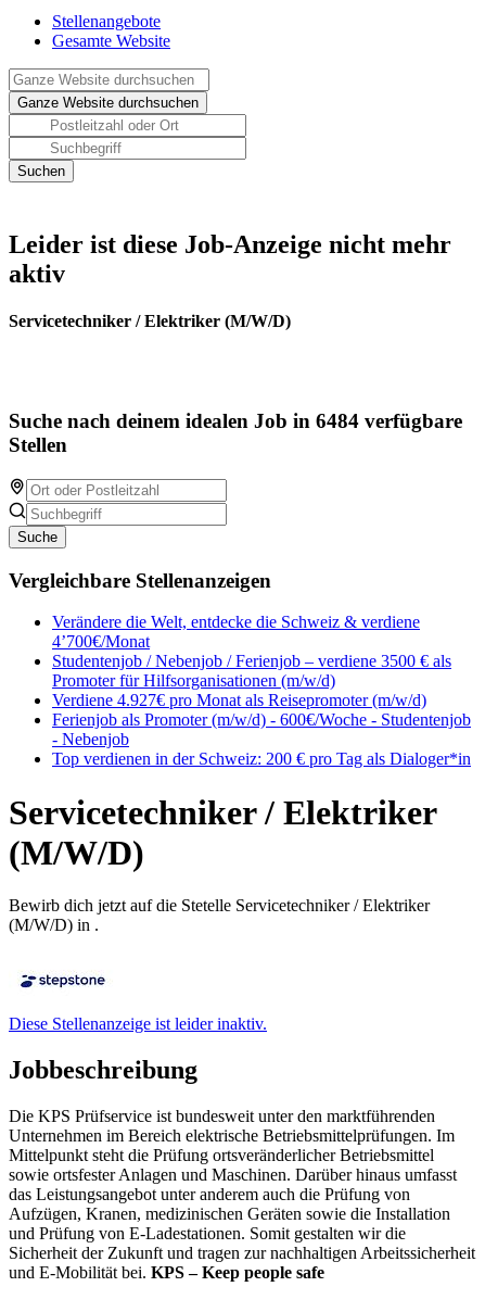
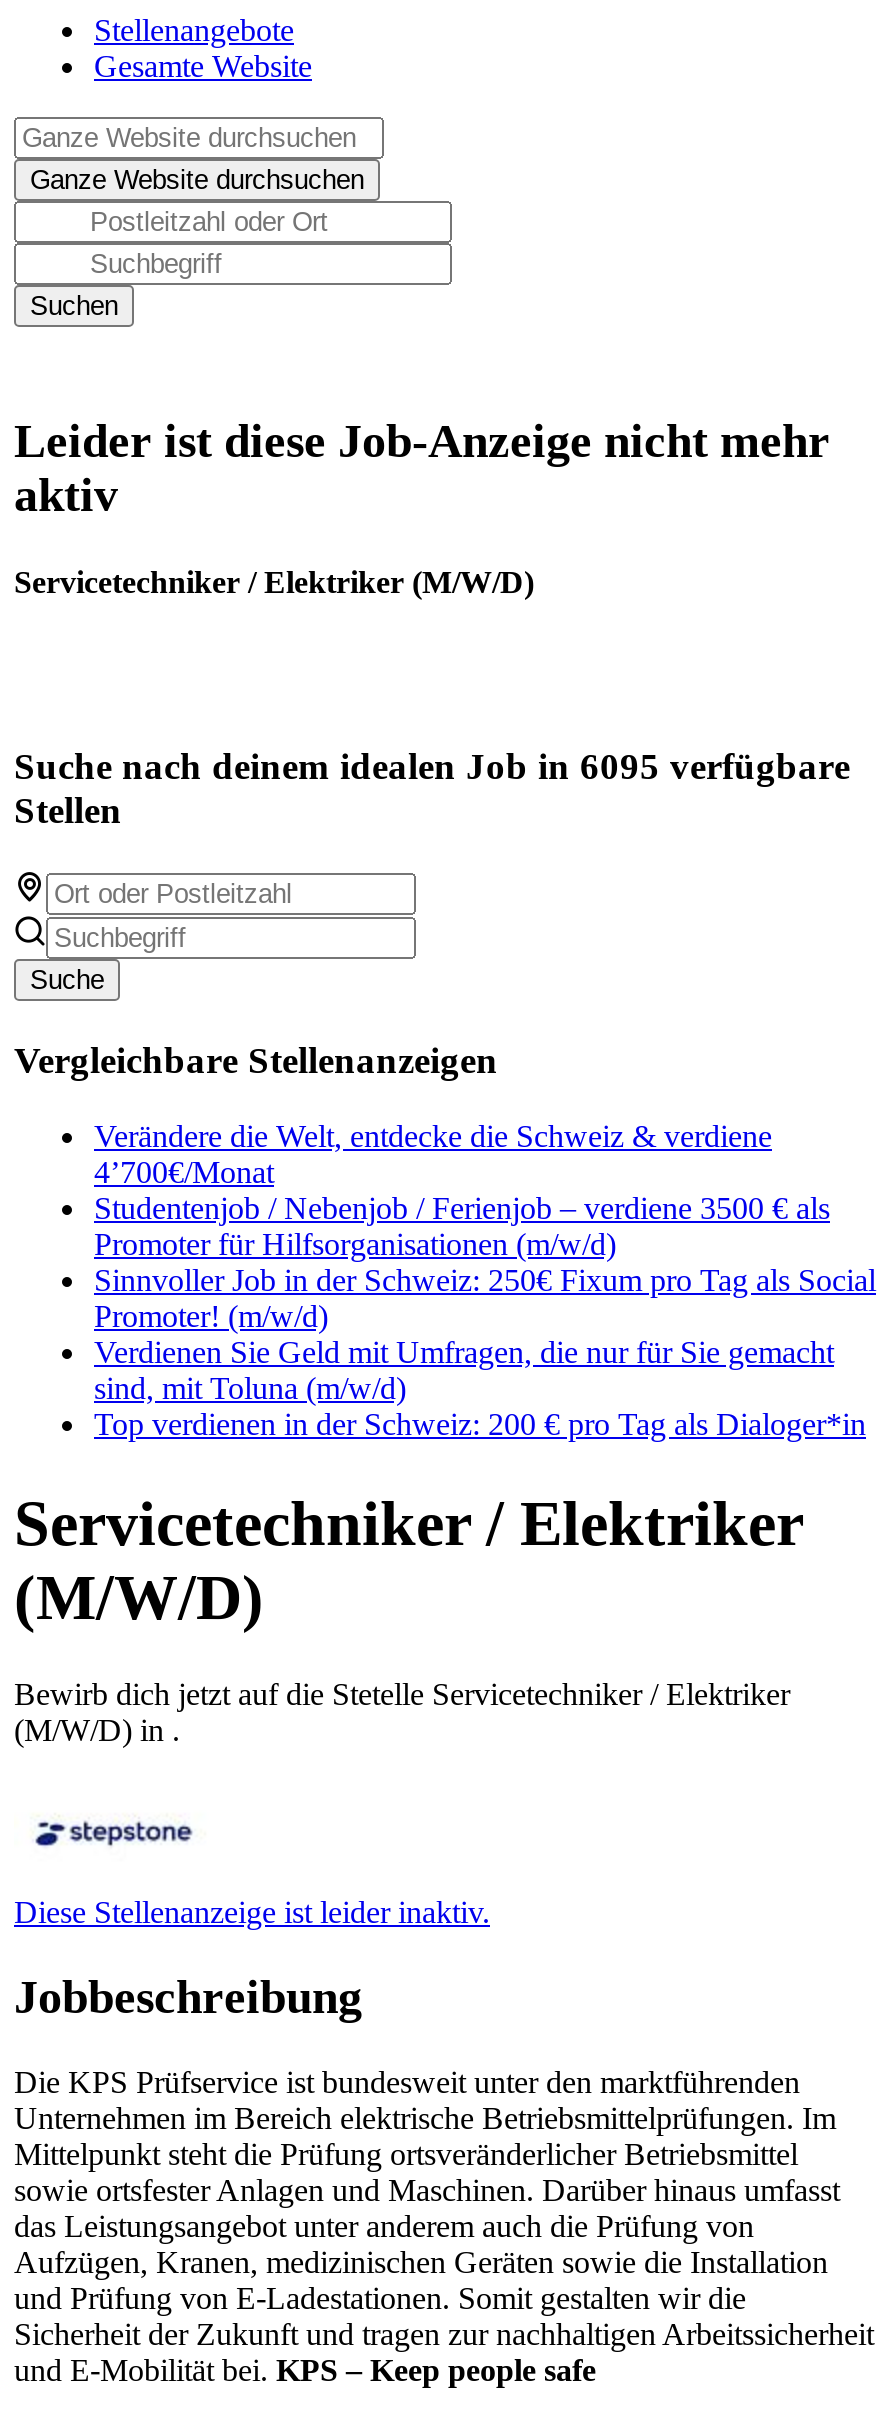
[9,410,462,432] Suche nach deinem idealen Job in 6484 verfügbare -> [14,745,850,787] Suche nach deinem idealen Job in 6095 verfügbare
[52,691,471,749] Verdiene 4.927€ pro Monat als Reisepromoter (m/w/d) | Ferienjob als Promoter (m/w/d) - 600€/Woche - Studentenjob | - Nebenjob -> [94,1264,876,1406] Sinnvoller Job in der Schweiz: 250€ Fixum pro Tag als Social | Promoter! (m/w/d) | Verdienen Sie Geld mit Umfragen, die nur für Sie gemacht | sind, mit Toluna (m/w/d)

